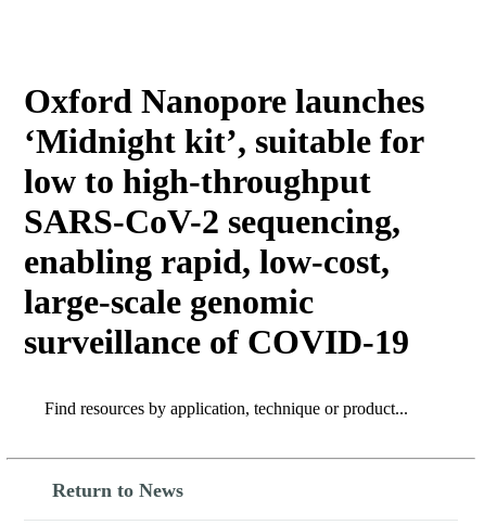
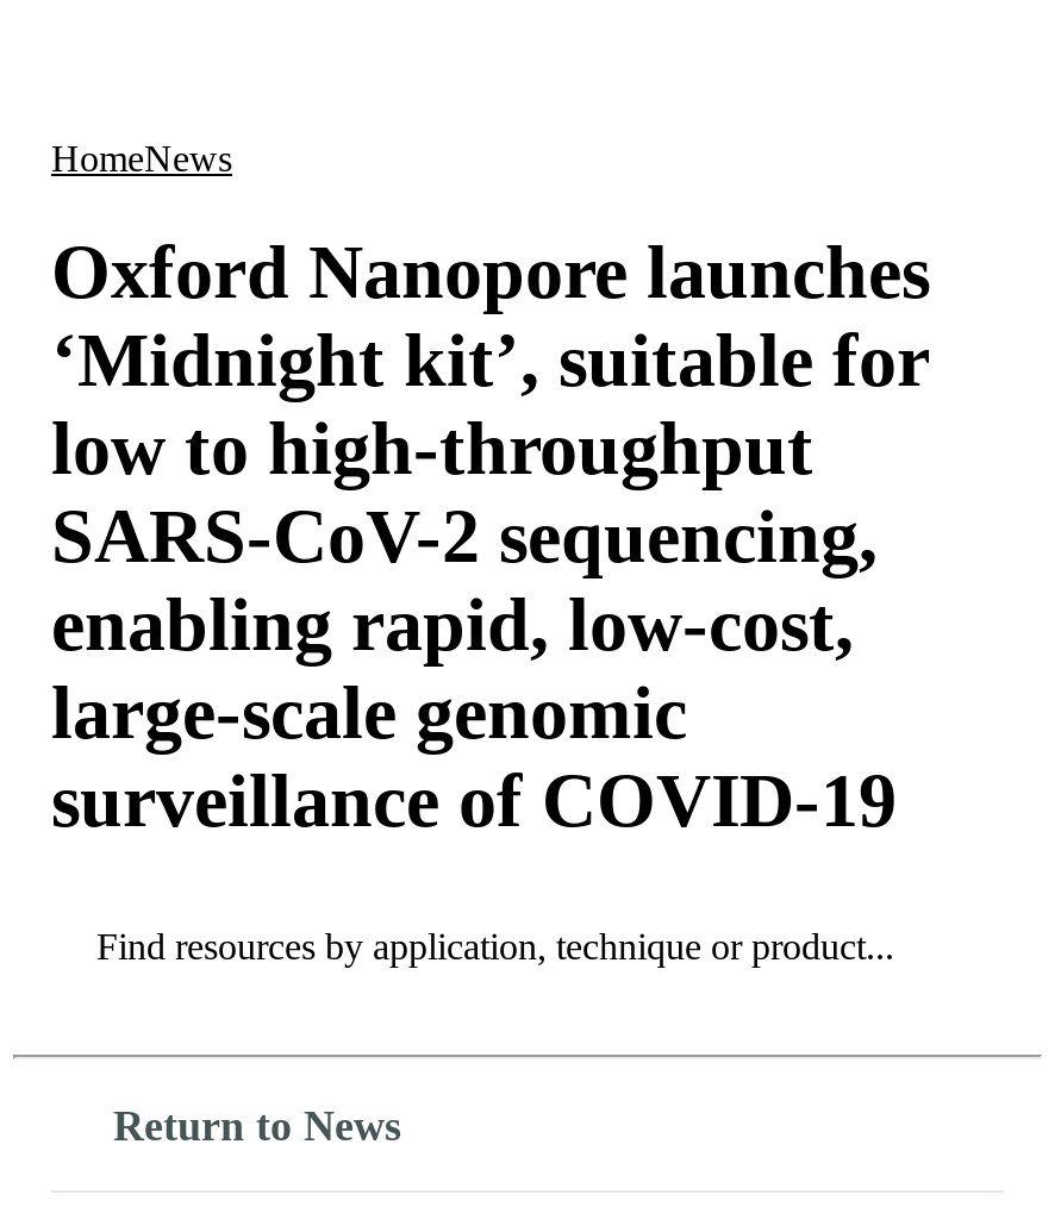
none -> [51,138,232,179] HomeNews

